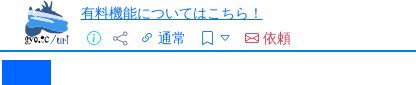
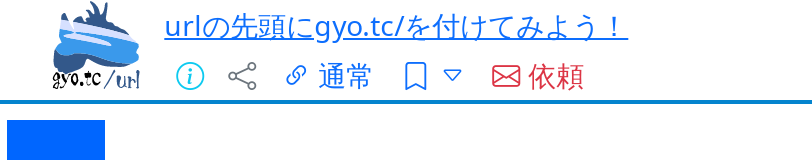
[81,3,263,22] 有料機能についてはこちら！ -> [164,6,628,44] urlの先頭にgyo.tc/を付けてみよう！

